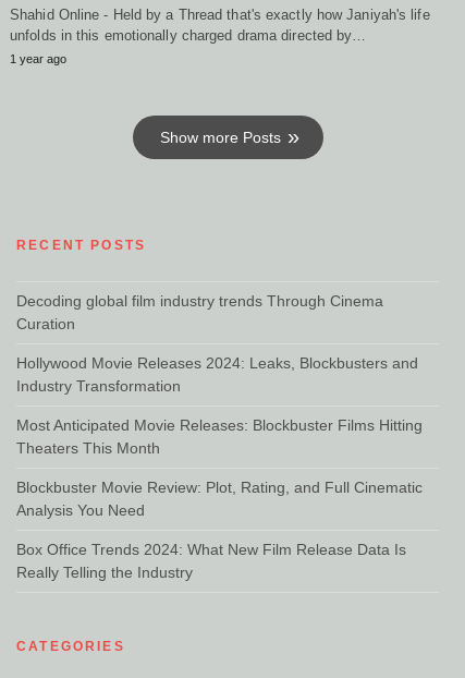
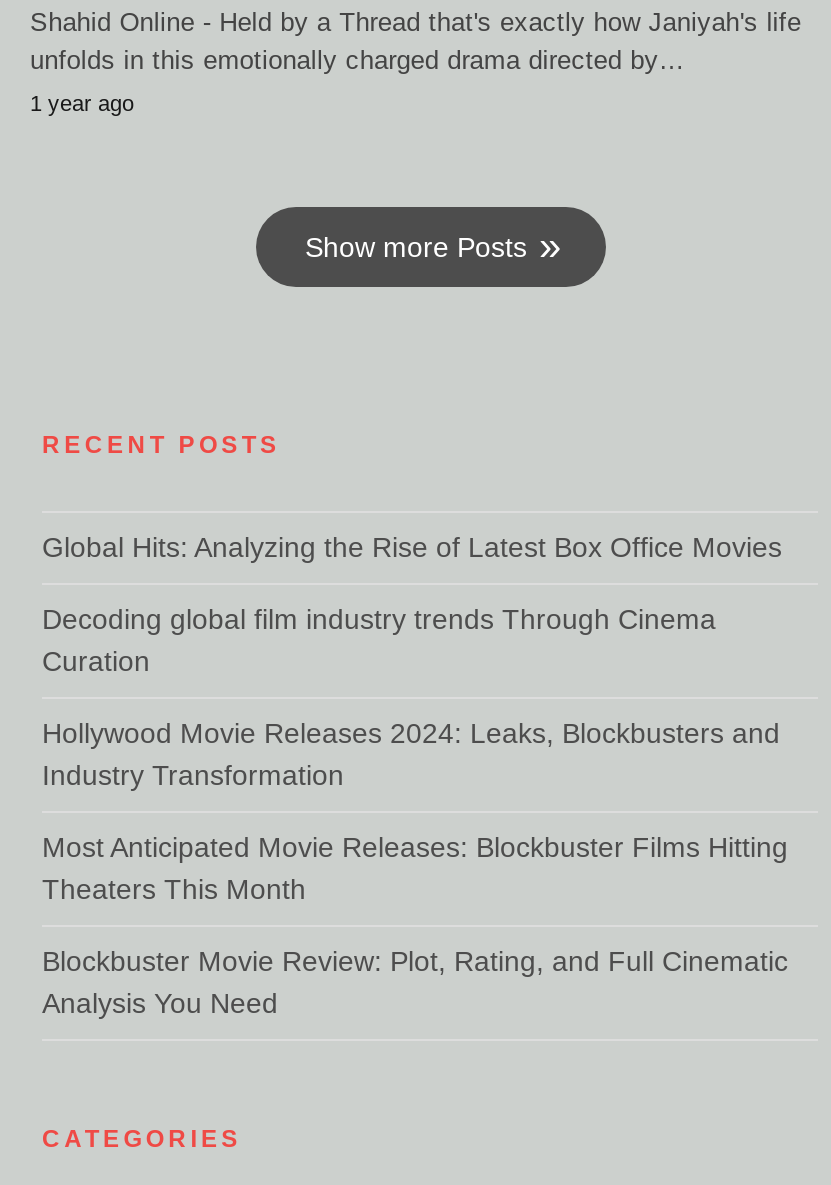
none -> [42,532,782,564] Global Hits: Analyzing the Rise of Latest Box Office Movies
moved [16,293,423,519] -> [42,604,788,1020]: Decoding global film industry trends Through Cinema | Curation | Hollywood Movie Releases 2024: Leaks, Blockbusters and | Industry Transformation | Most Anticipated Movie Releases: Blockbuster Films Hitting | Theaters This Month | Blockbuster Movie Review: Plot, Rating, and Full Cinematic | Analysis You Need
[16,541,406,582] Box Office Trends 2024: What New Film Release Data Is | Really Telling the Industry -> none

